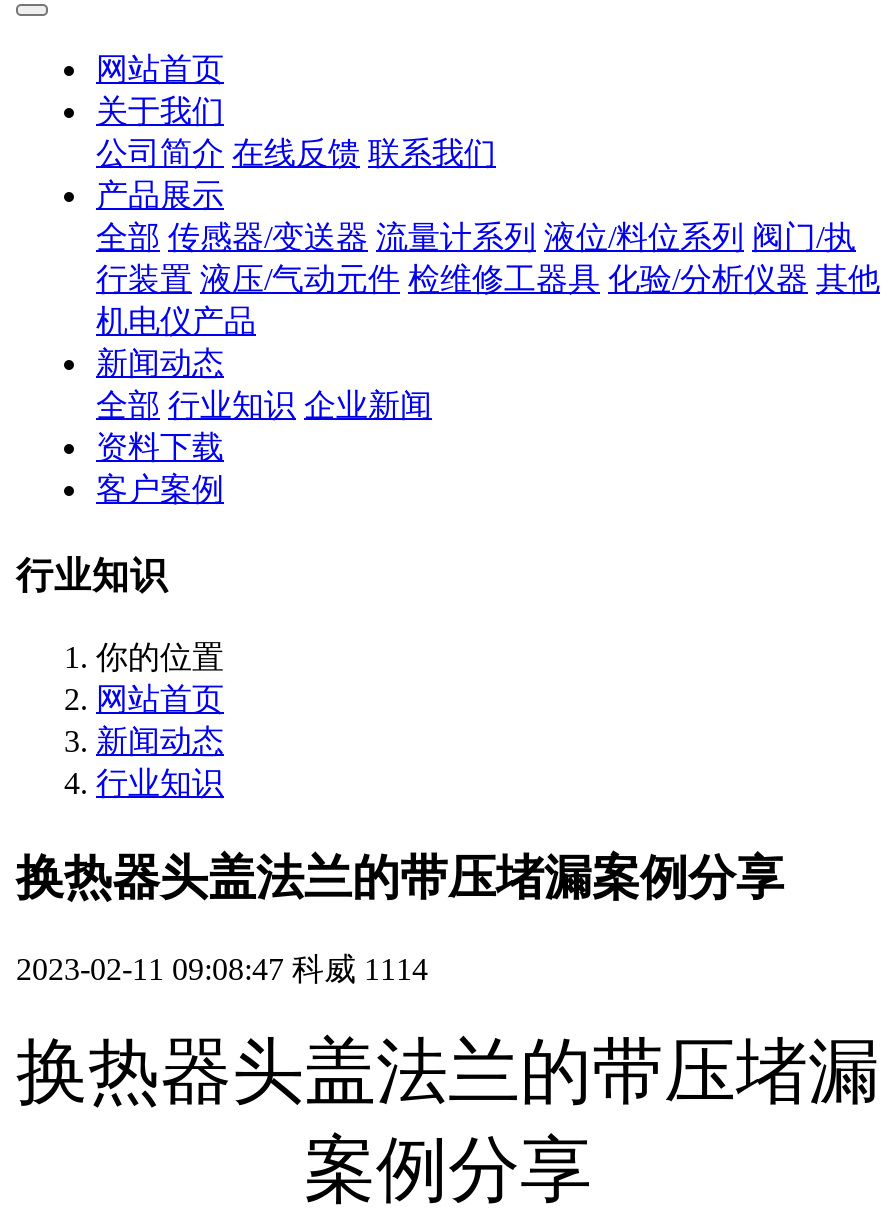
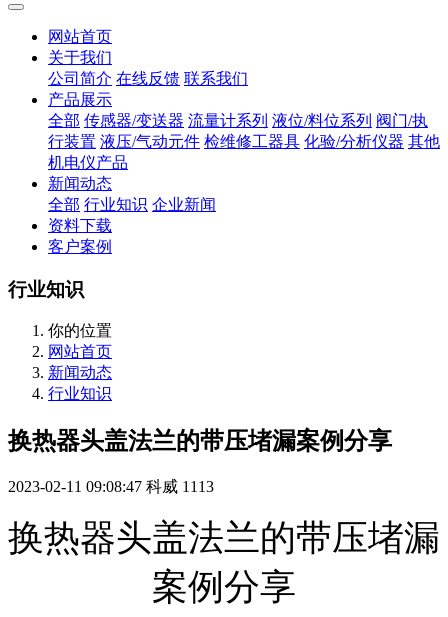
[16,952,428,986] 2023-02-11 09:08:47 科威 1114 -> [8,478,214,495] 2023-02-11 09:08:47 科威 1113

